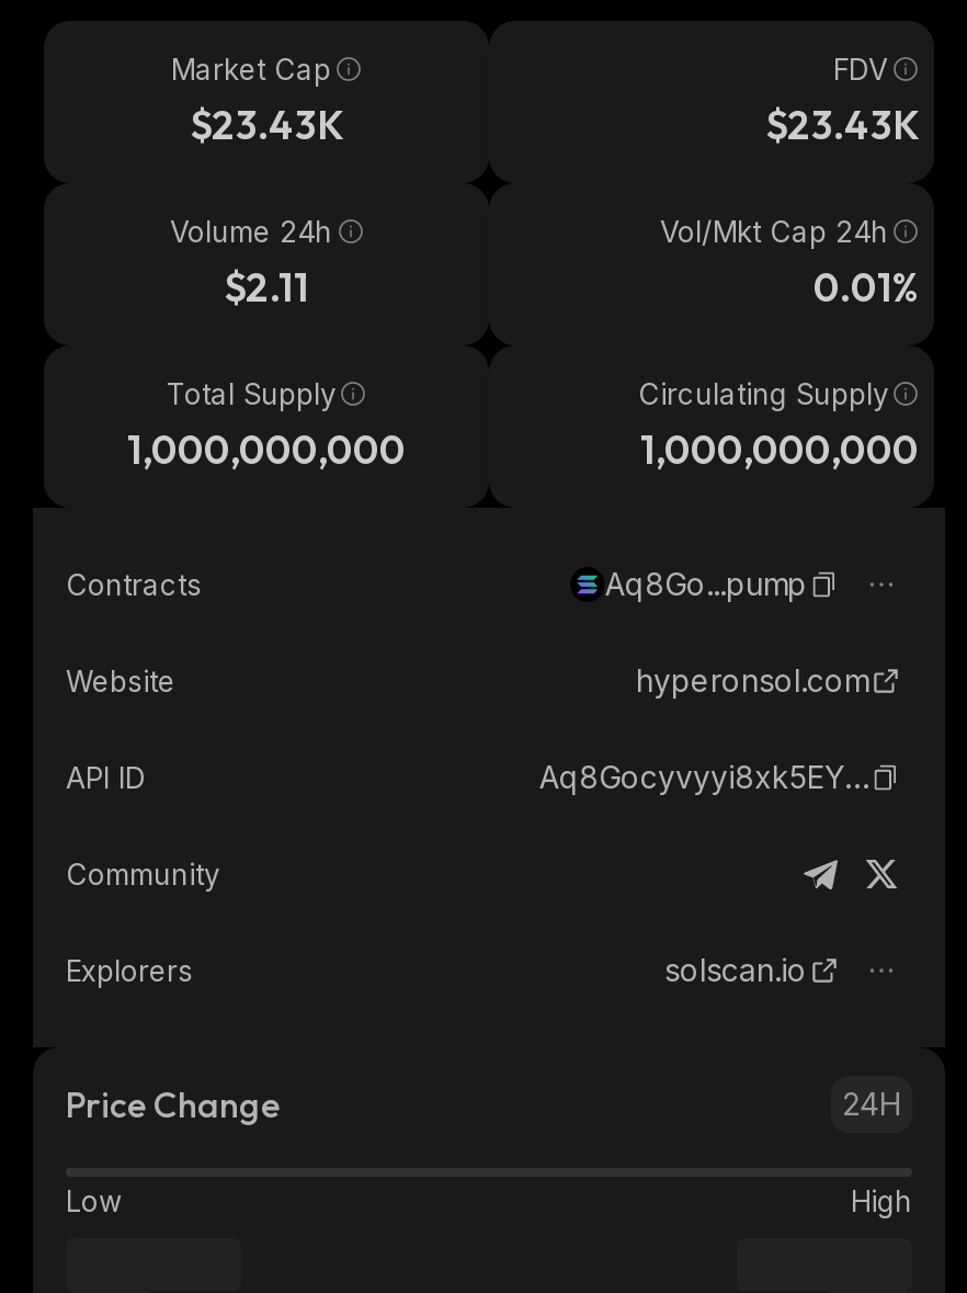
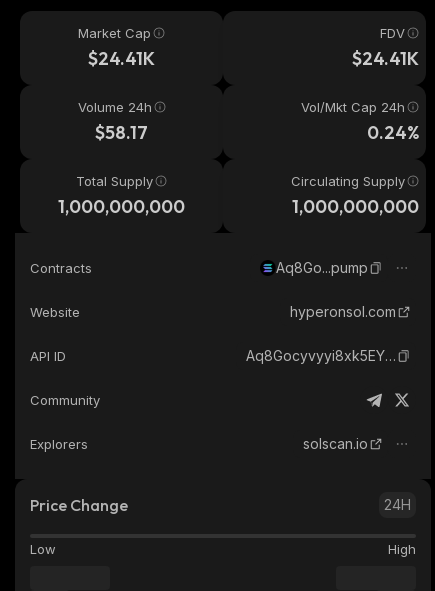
[190,100,343,150] $23.43K -> [88,47,155,70] $24.41K
[765,100,919,150] $23.43K -> [352,47,419,70] $24.41K
[224,262,309,313] $2.11 -> [95,121,148,144] $58.17
[814,262,919,313] 0.01% -> [367,121,419,144] 0.24%

